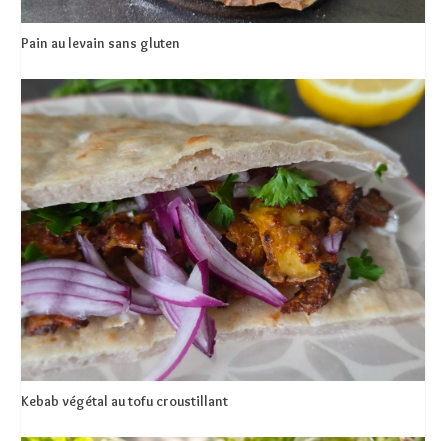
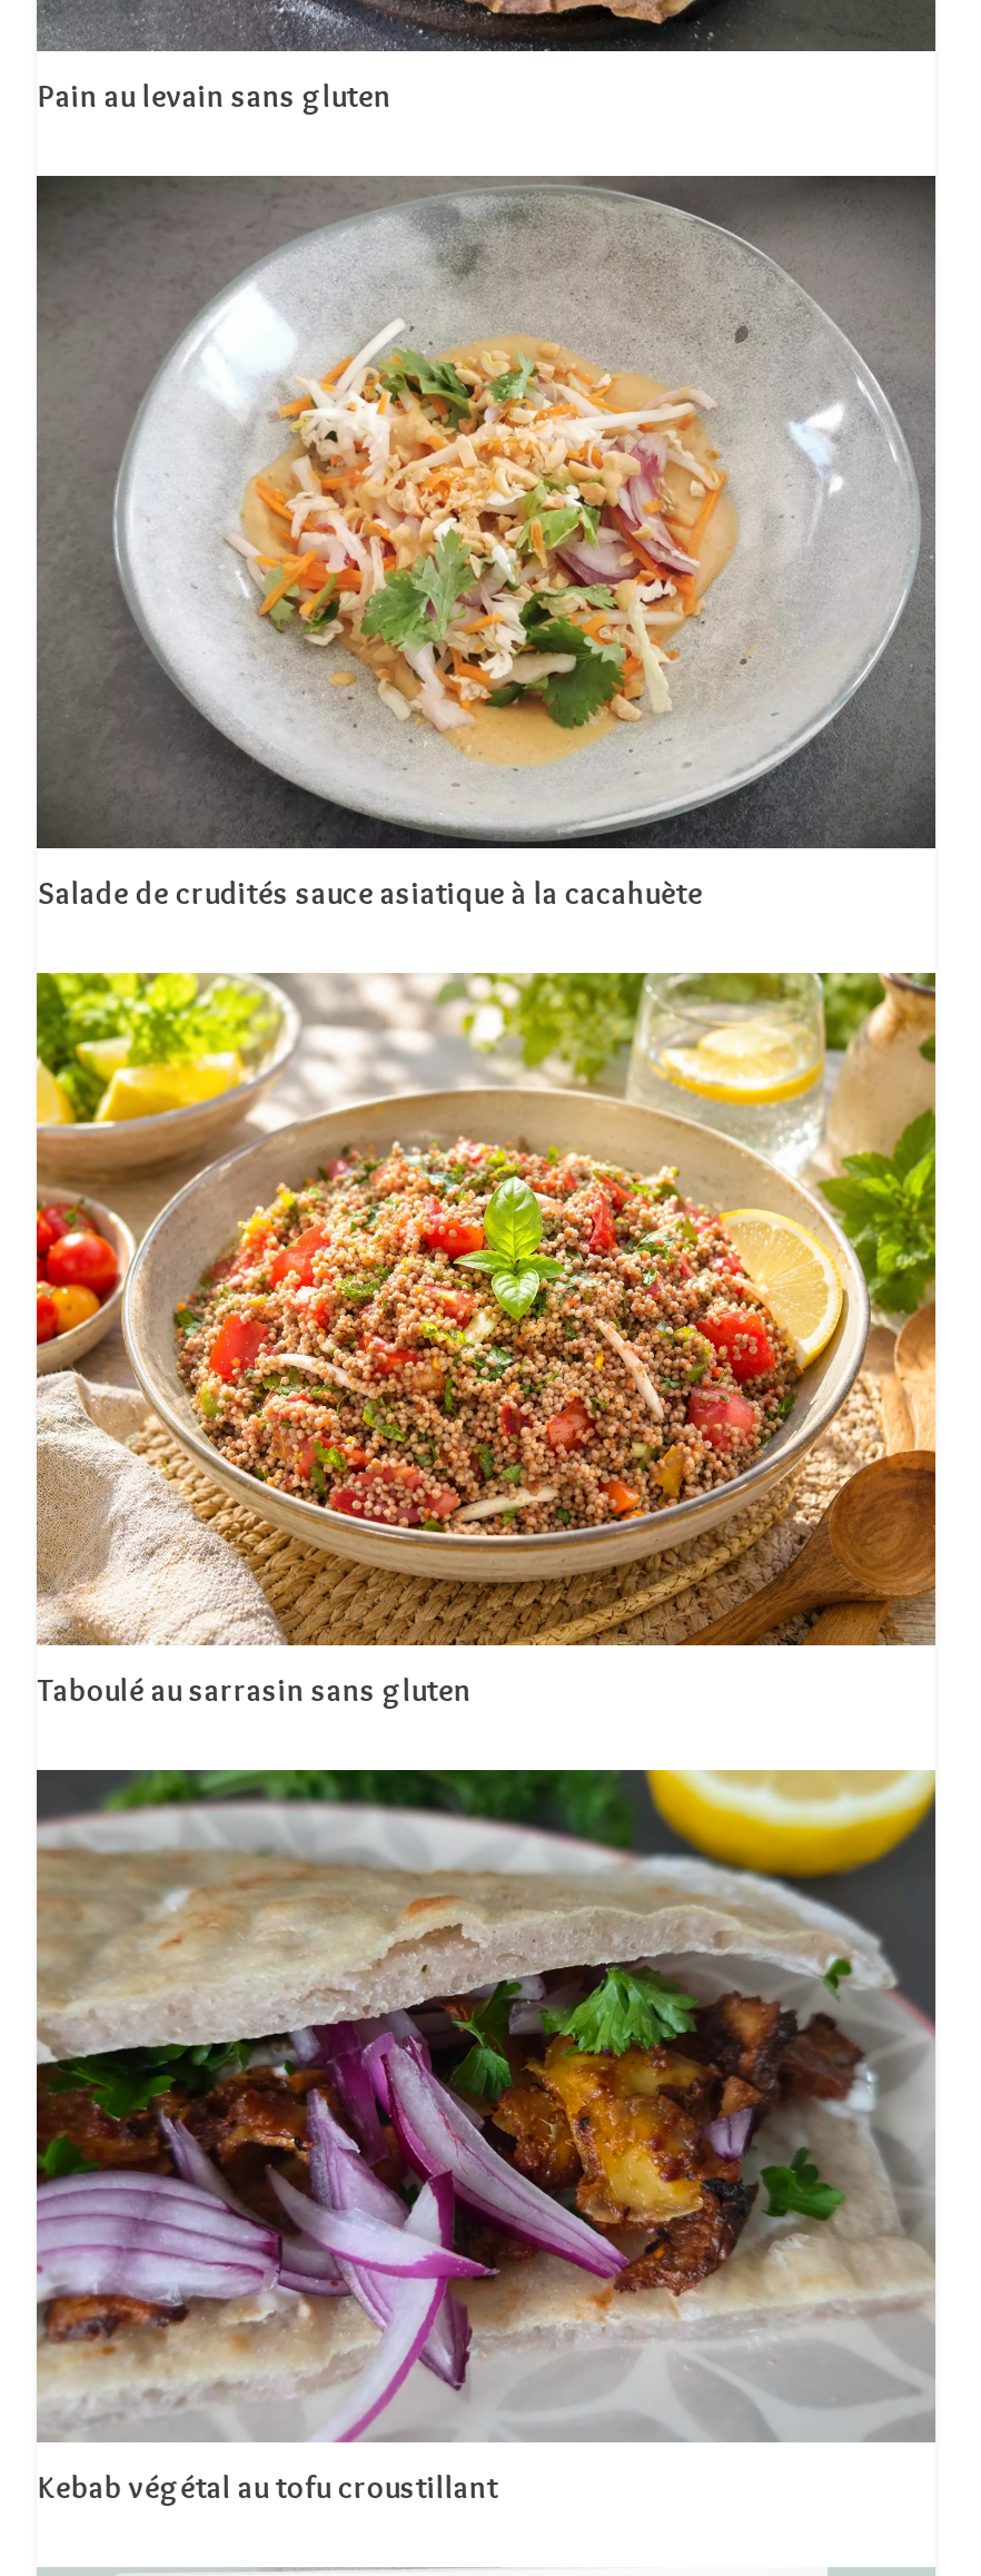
none -> [34,982,938,1710] [image] | Taboulé au sarrasin sans gluten
none -> [38,174,935,914] [image] | Salade de crudités sauce asiatique à la cacahuète

